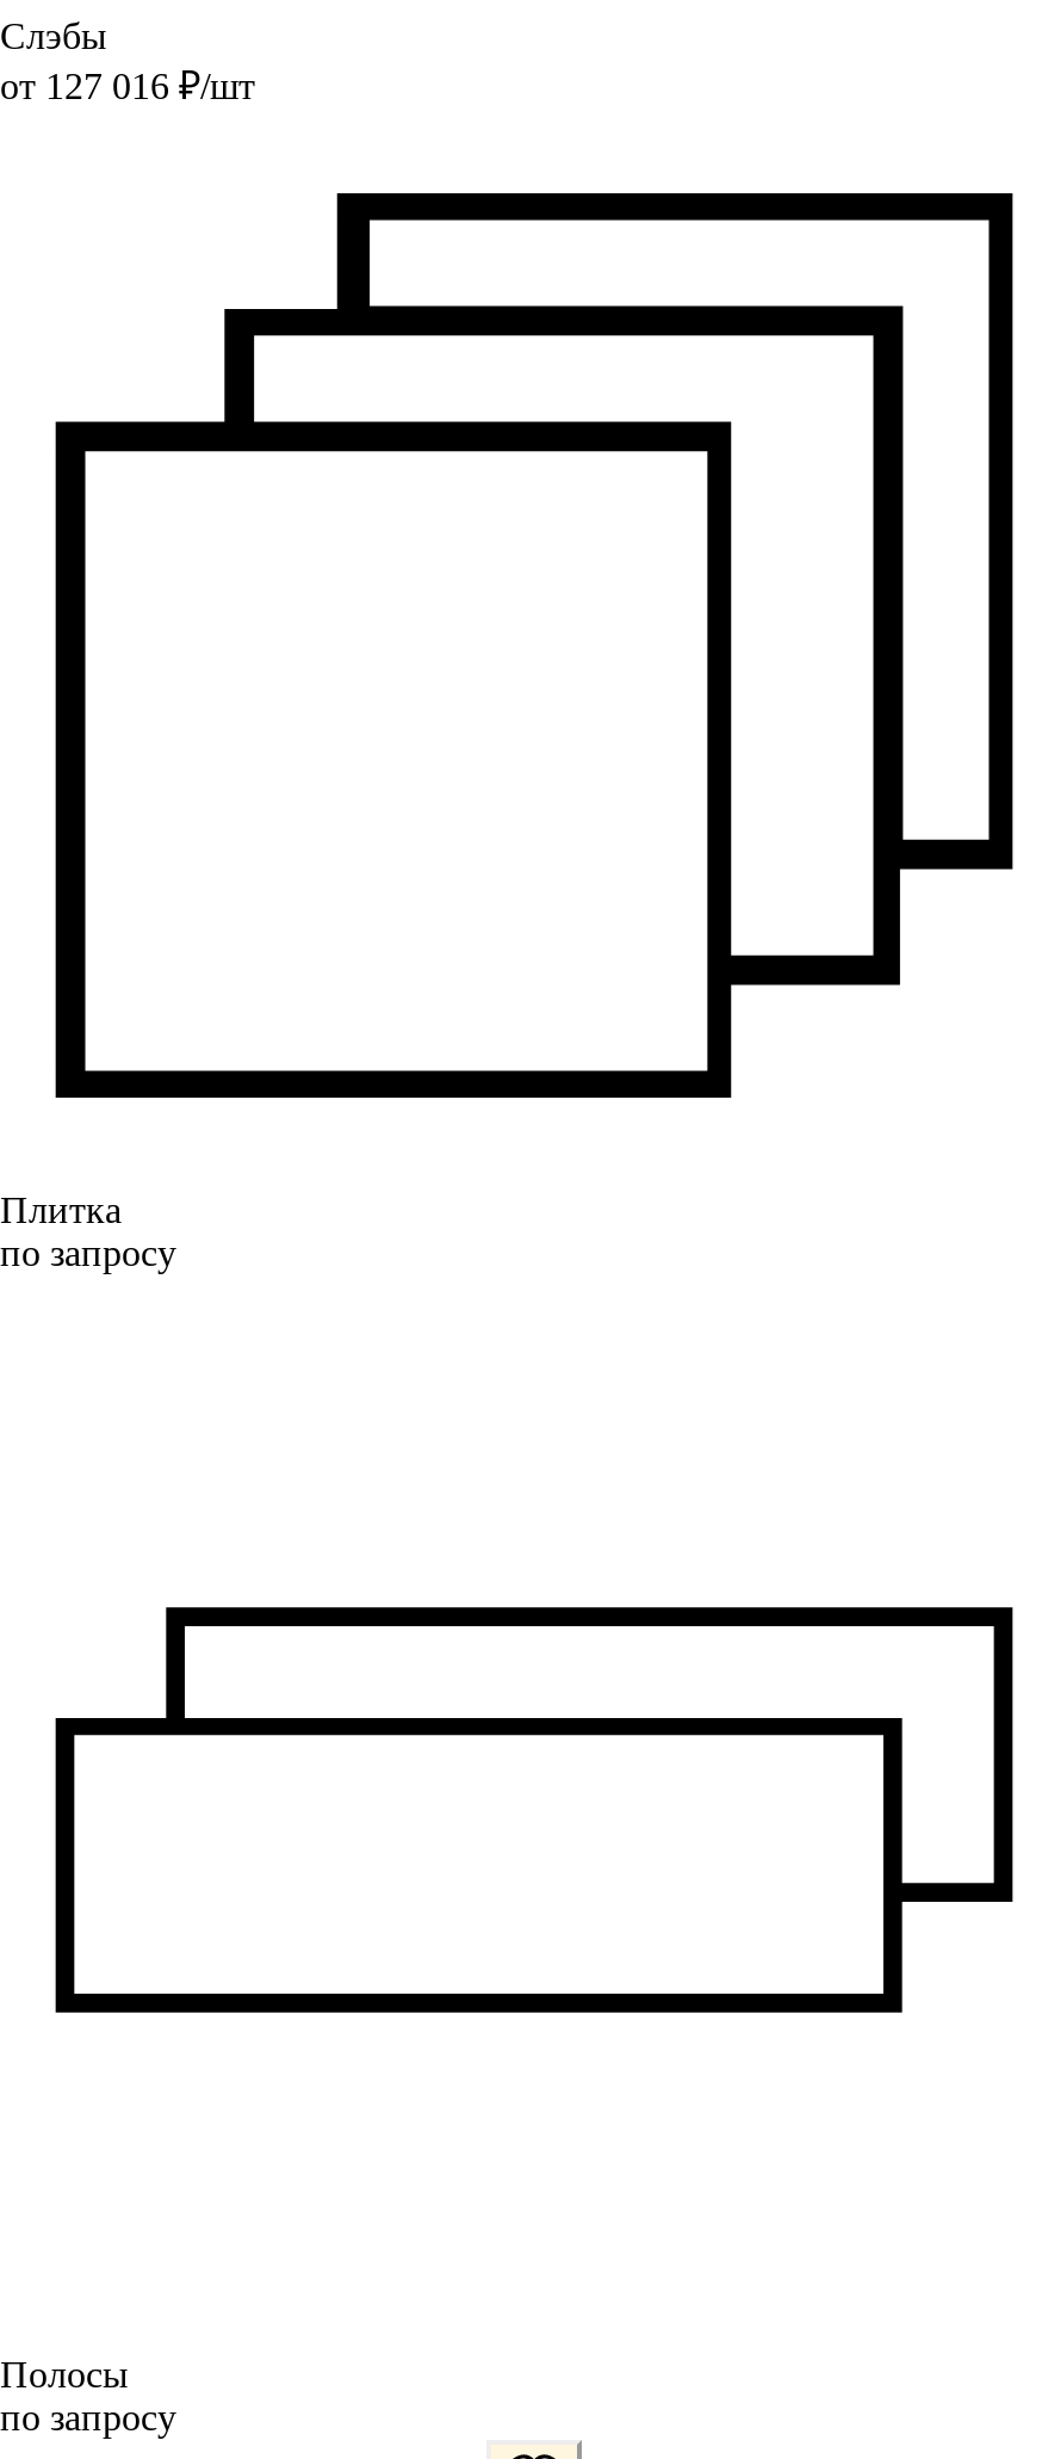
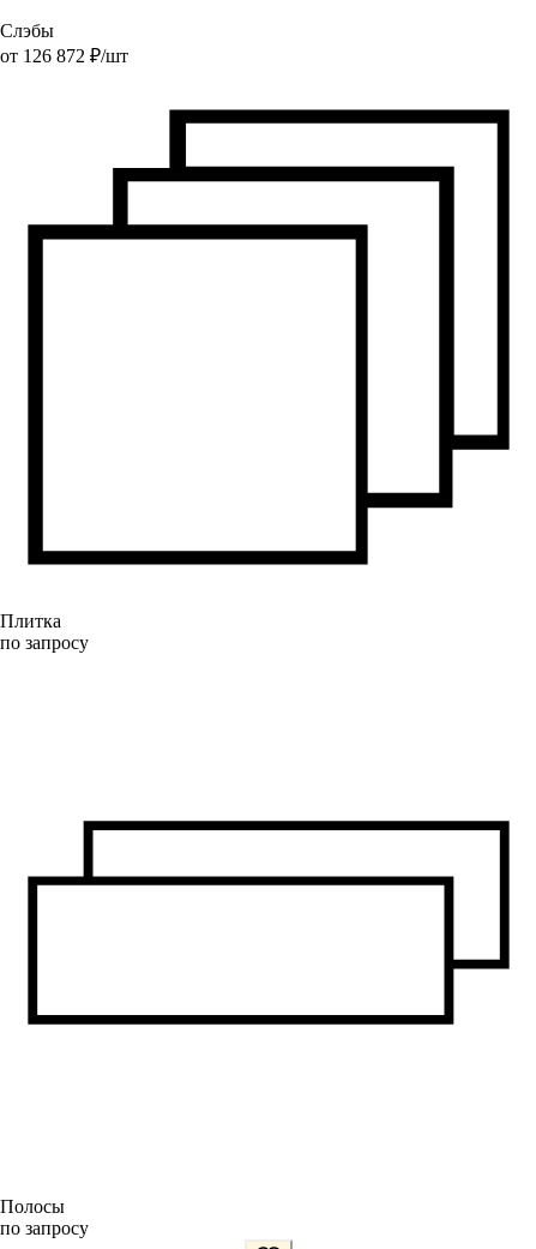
[0,65,255,105] от 127 016 ₽/шт -> [0,45,128,66] от 126 872 ₽/шт

